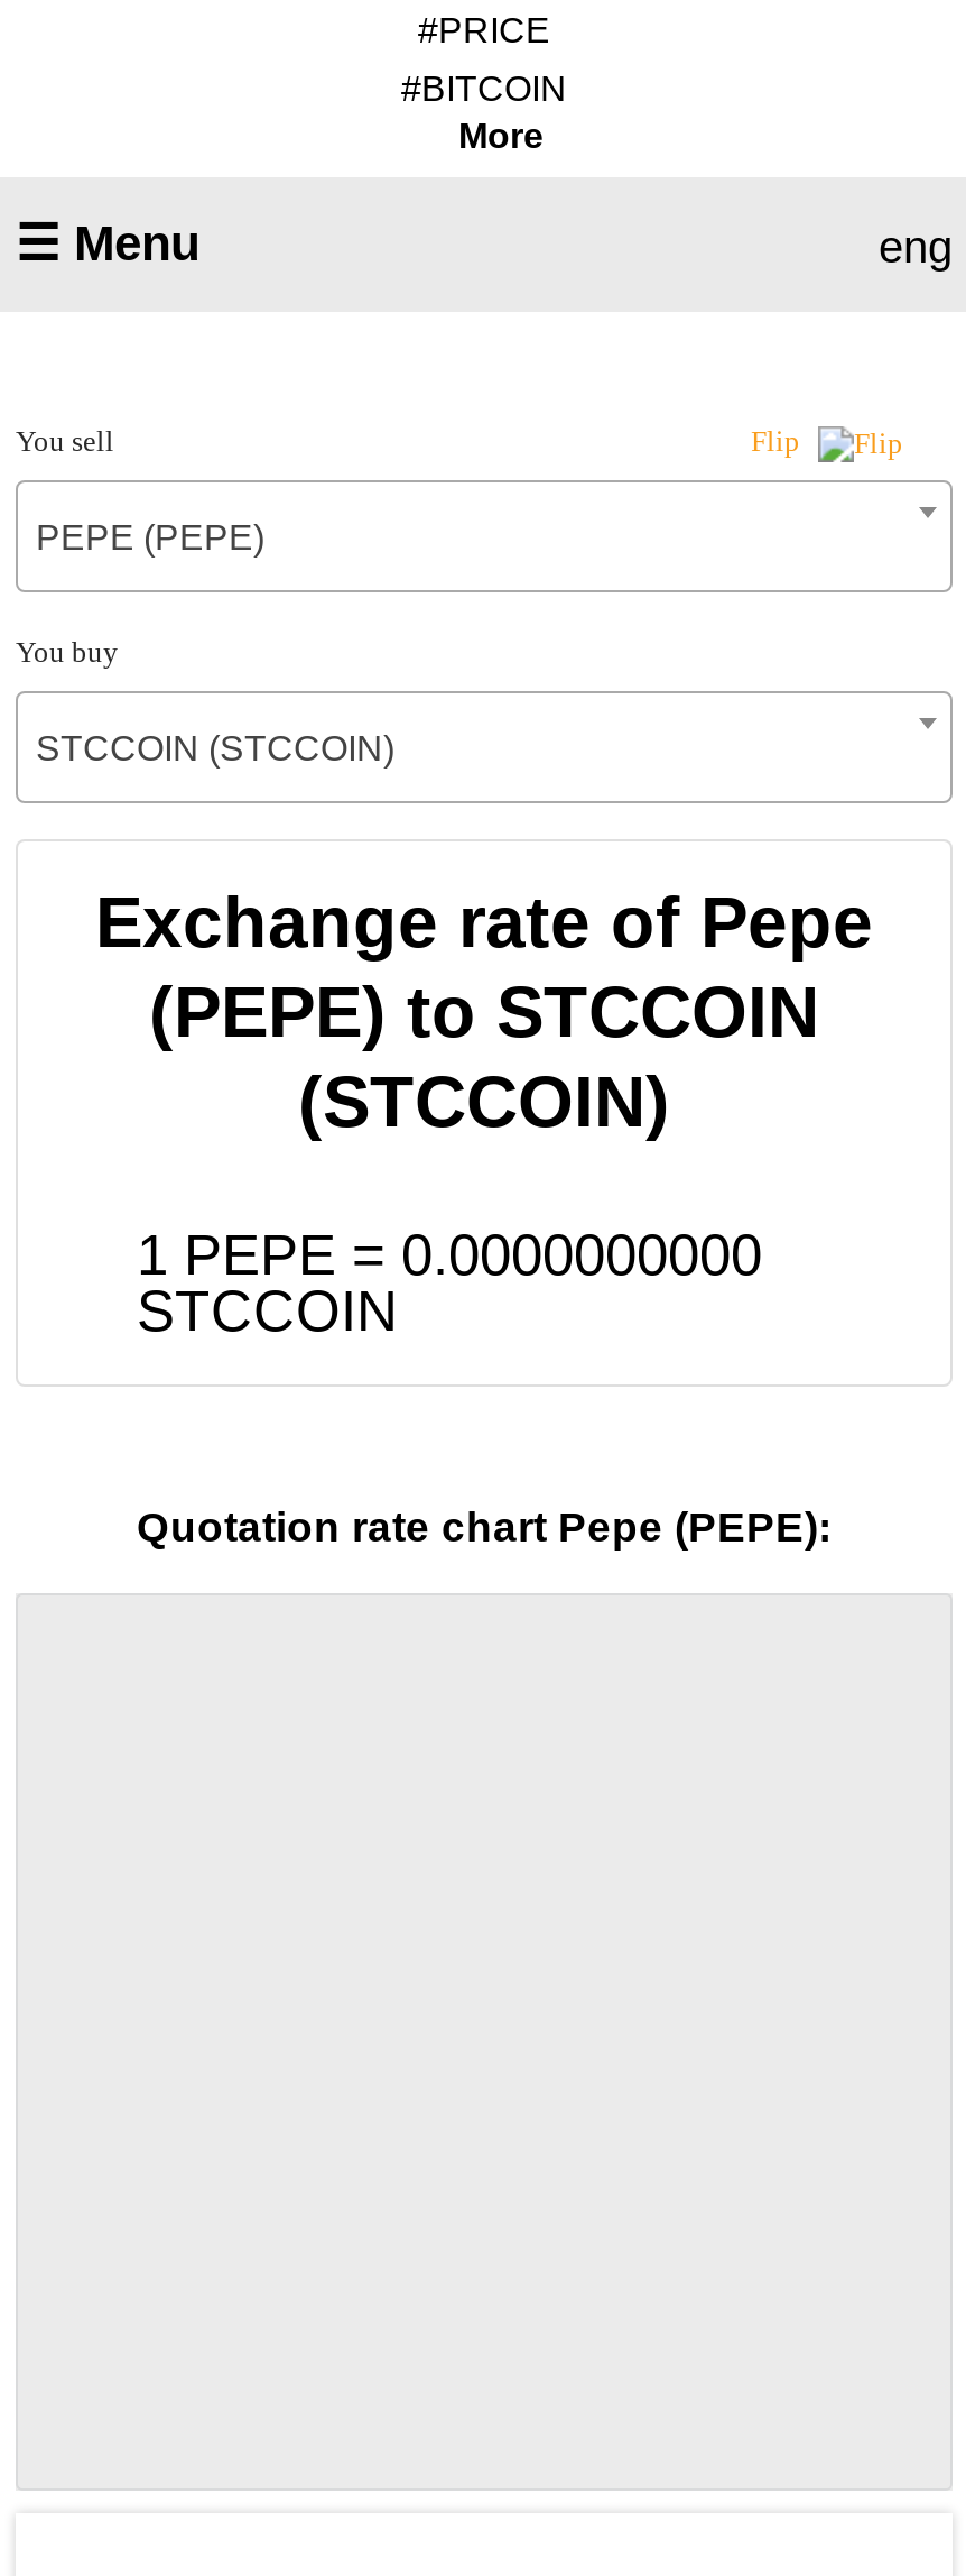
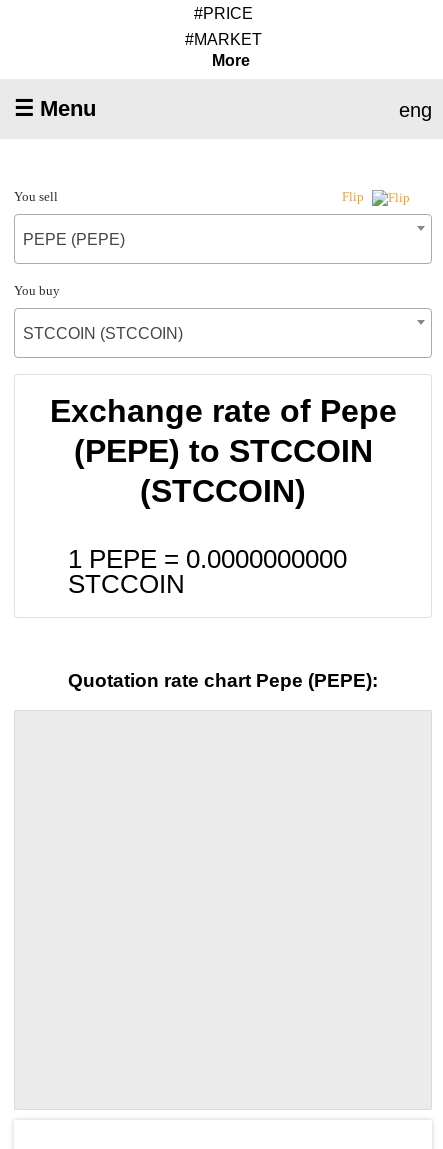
[401,69,567,107] #BITCOIN -> [184,31,261,48] #MARKET

